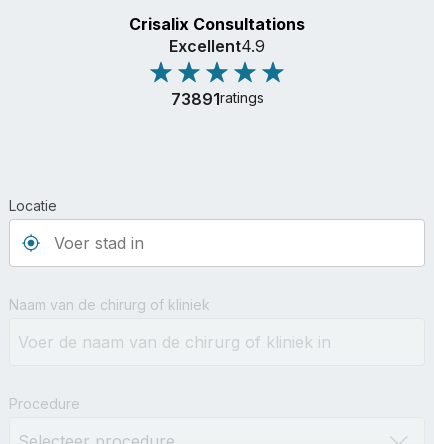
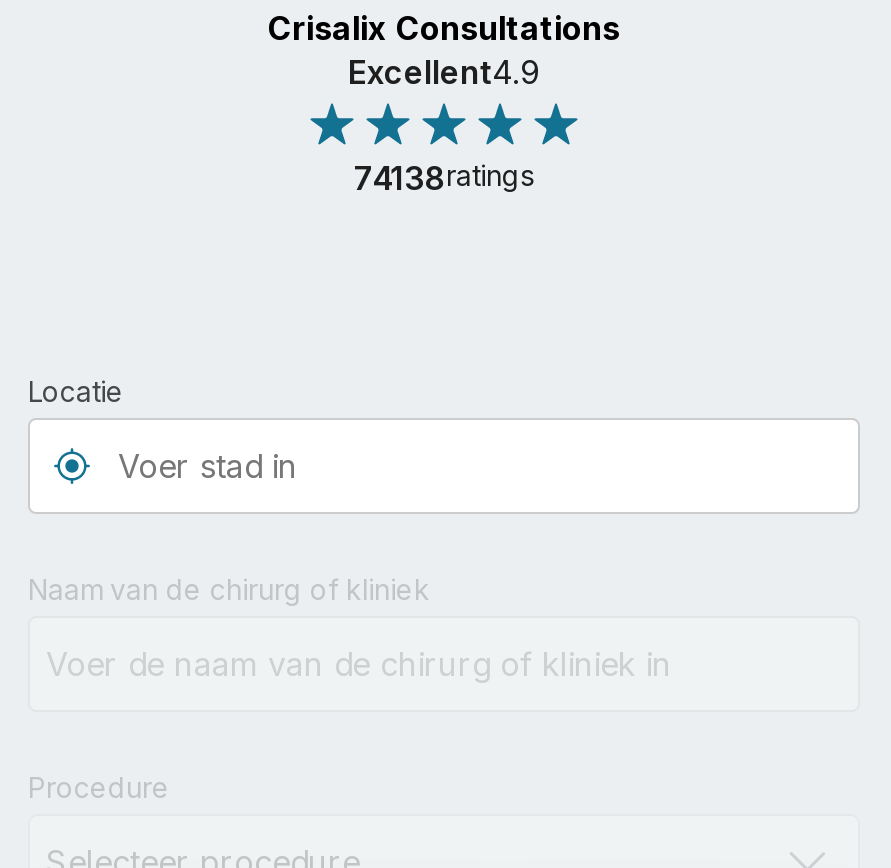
[170,89,263,109] 73891ratings -> [354,158,534,198] 74138ratings

